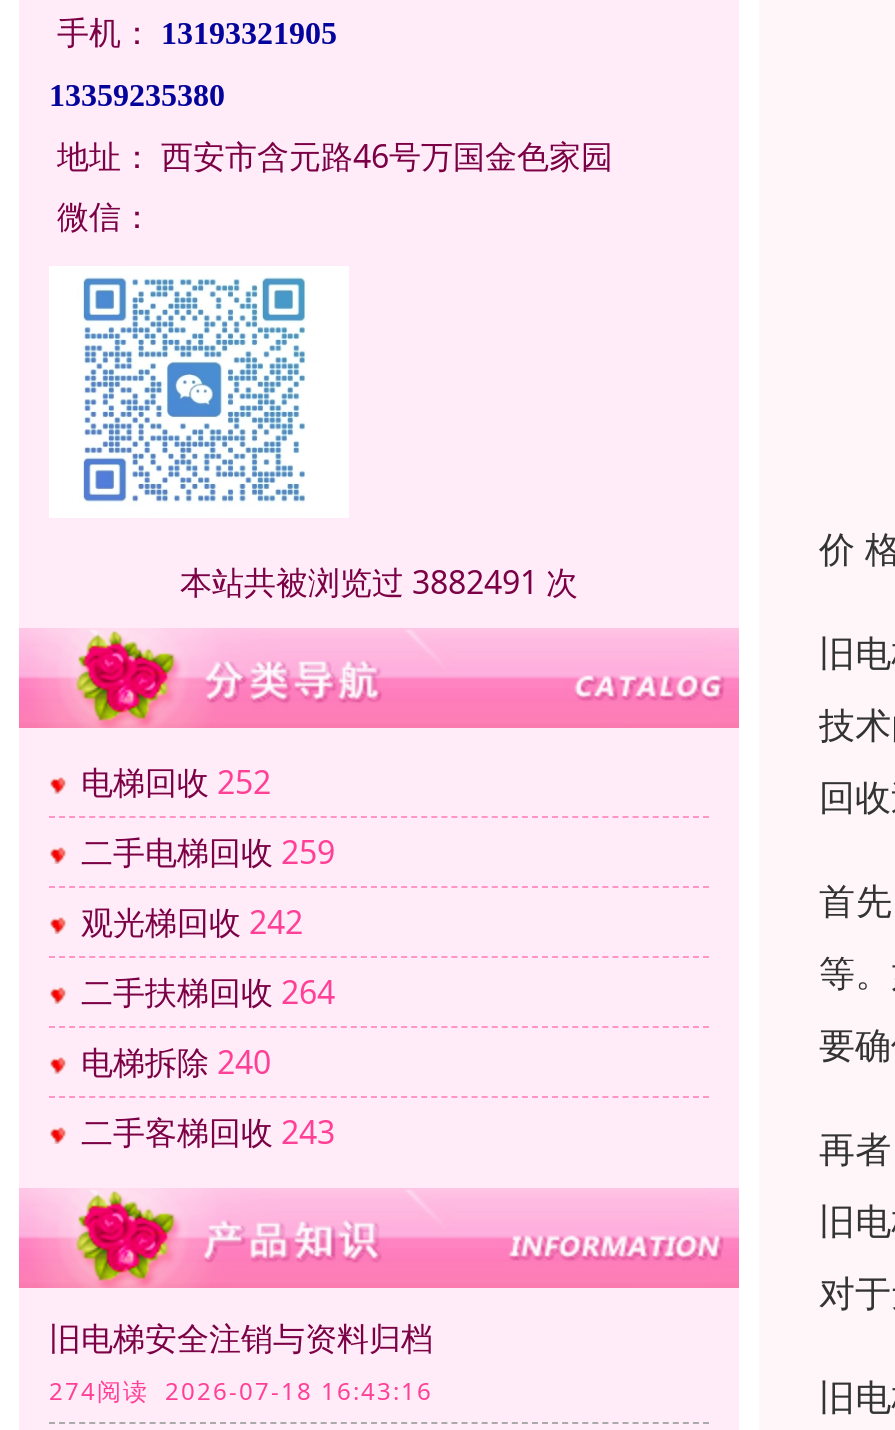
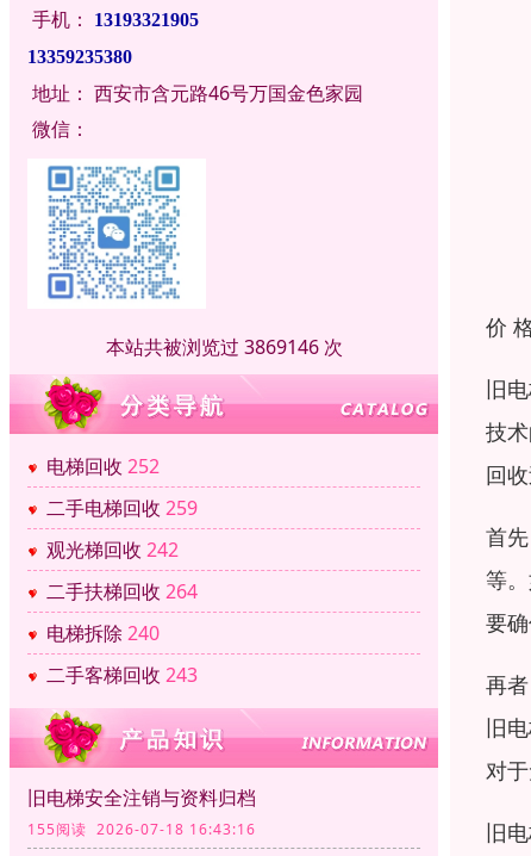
[180,559,578,603] 本站共被浏览过 3882491 次 -> [105,333,342,359] 本站共被浏览过 3869146 次
[49,1373,433,1407] 274阅读 2026-07-18 16:43:16 -> [27,818,256,839] 155阅读 2026-07-18 16:43:16

